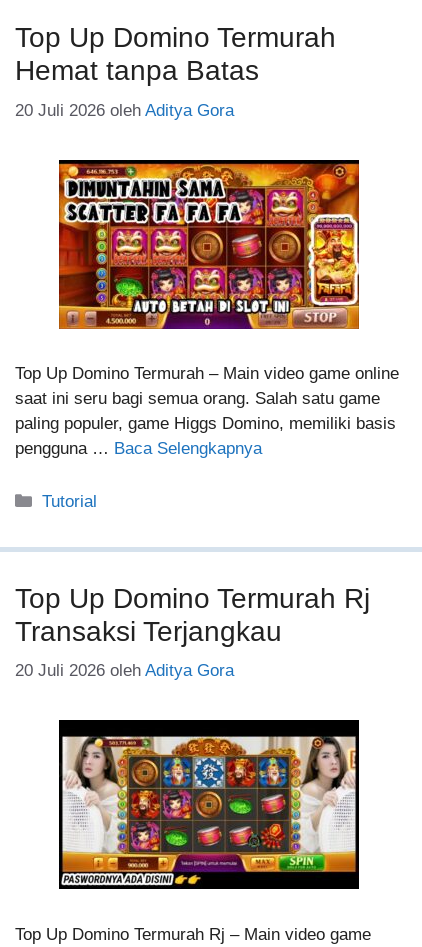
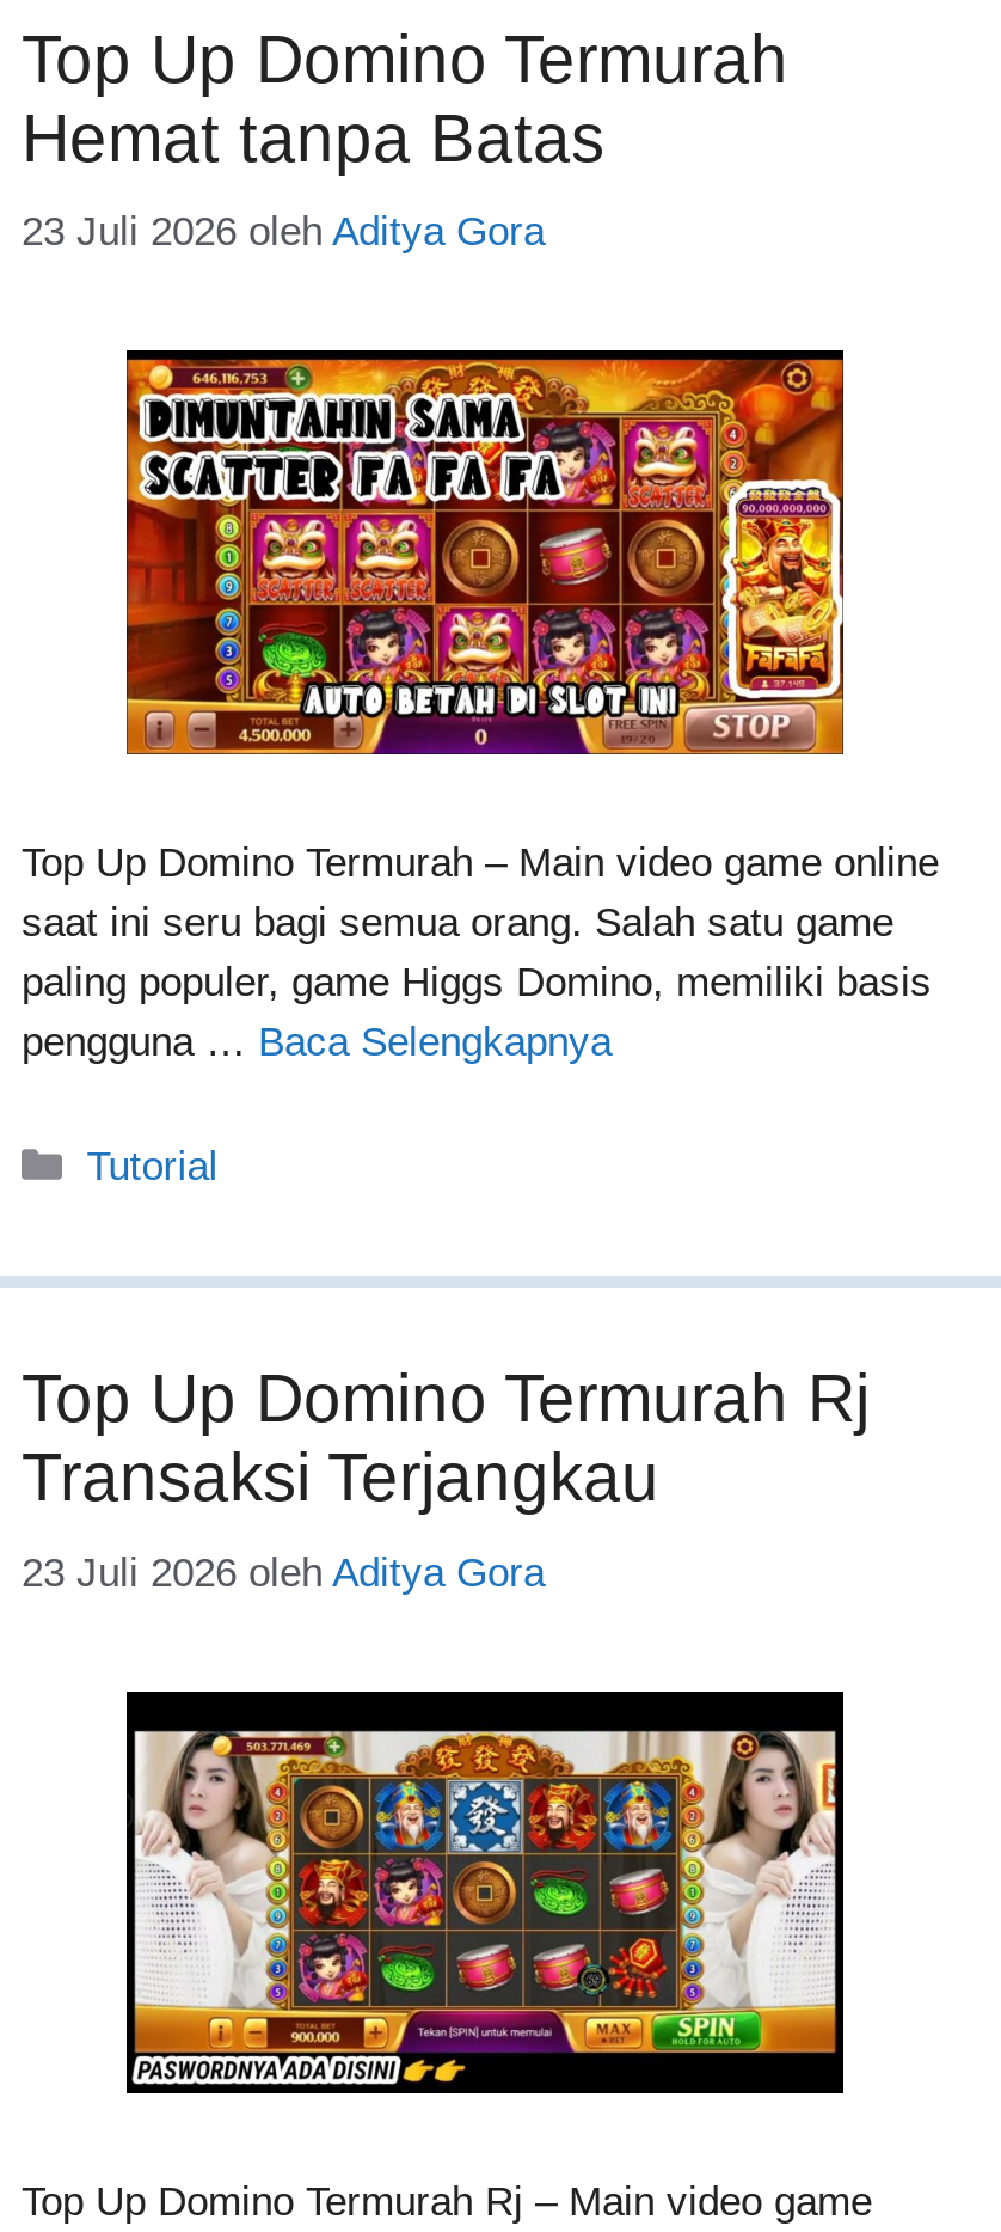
[15,100,234,119] 20 Juli 2026 oleh Aditya Gora -> [22,210,545,256] 23 Juli 2026 oleh Aditya Gora
[15,661,234,680] 20 Juli 2026 oleh Aditya Gora -> [22,1550,545,1596] 23 Juli 2026 oleh Aditya Gora

